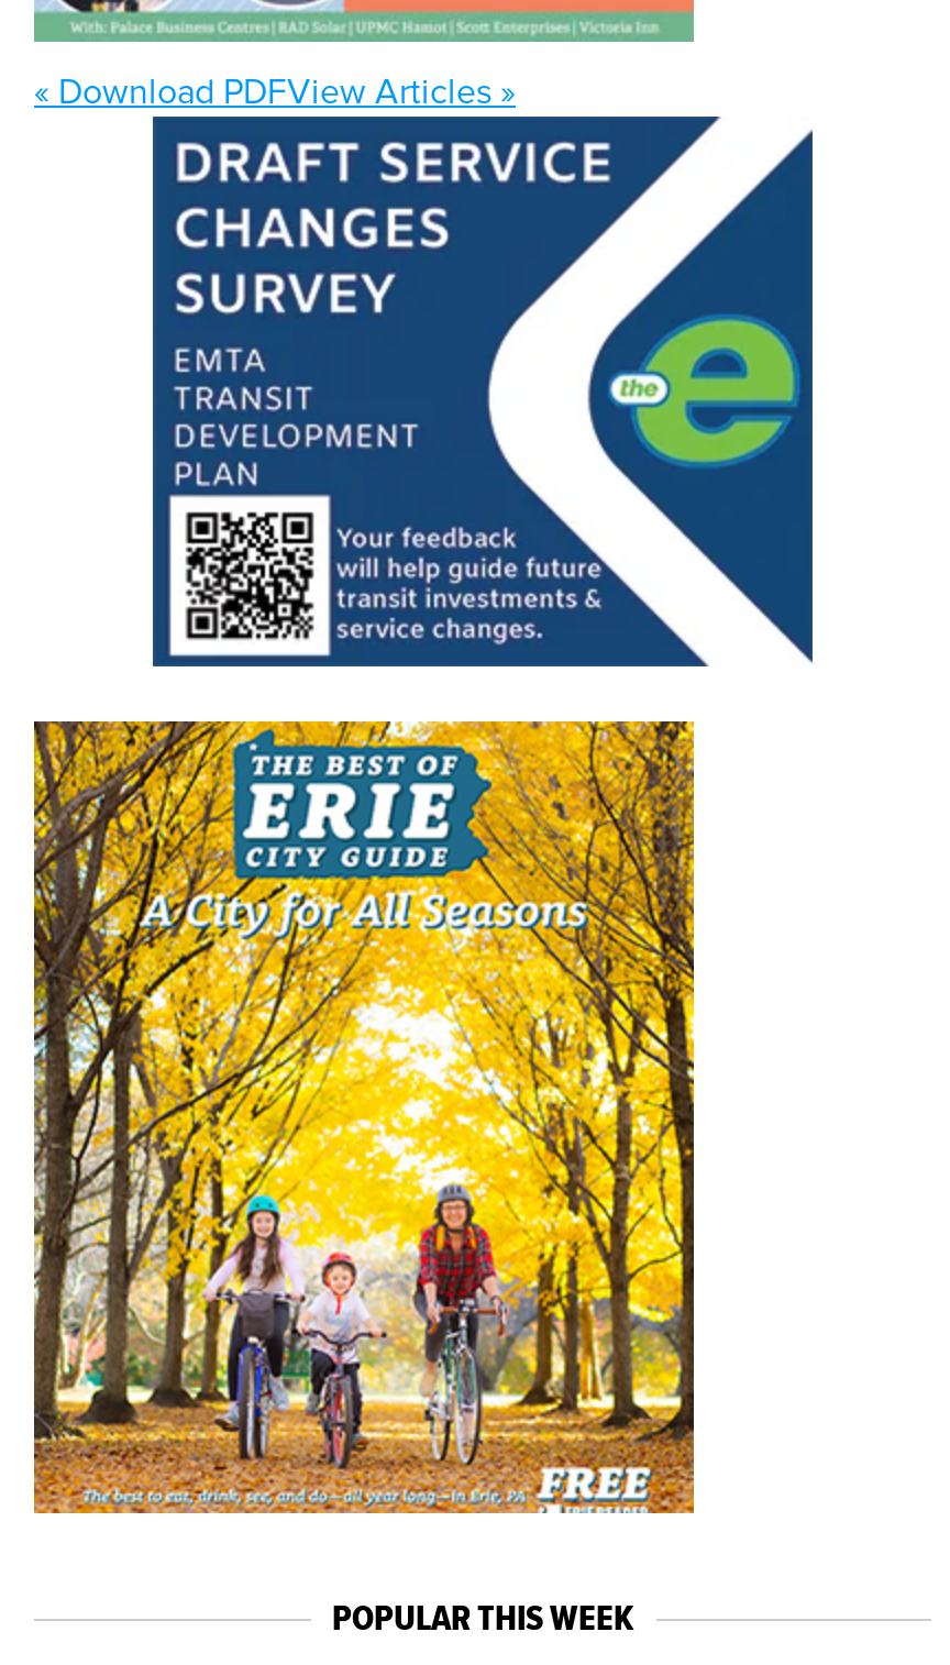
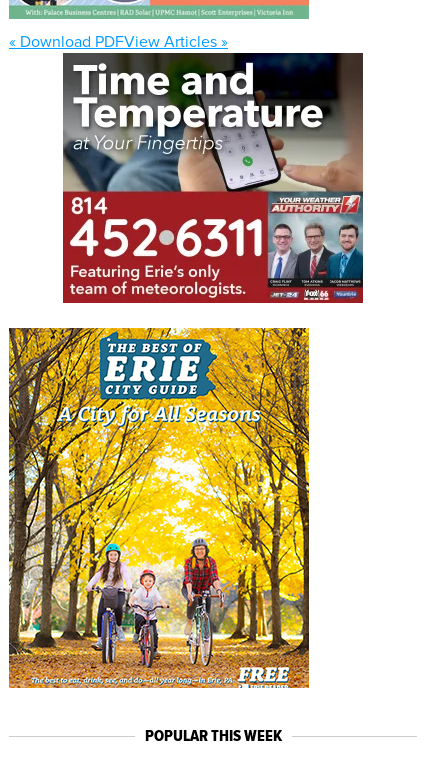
[151,114,815,669] [image] -> [62,52,364,304] [image]

